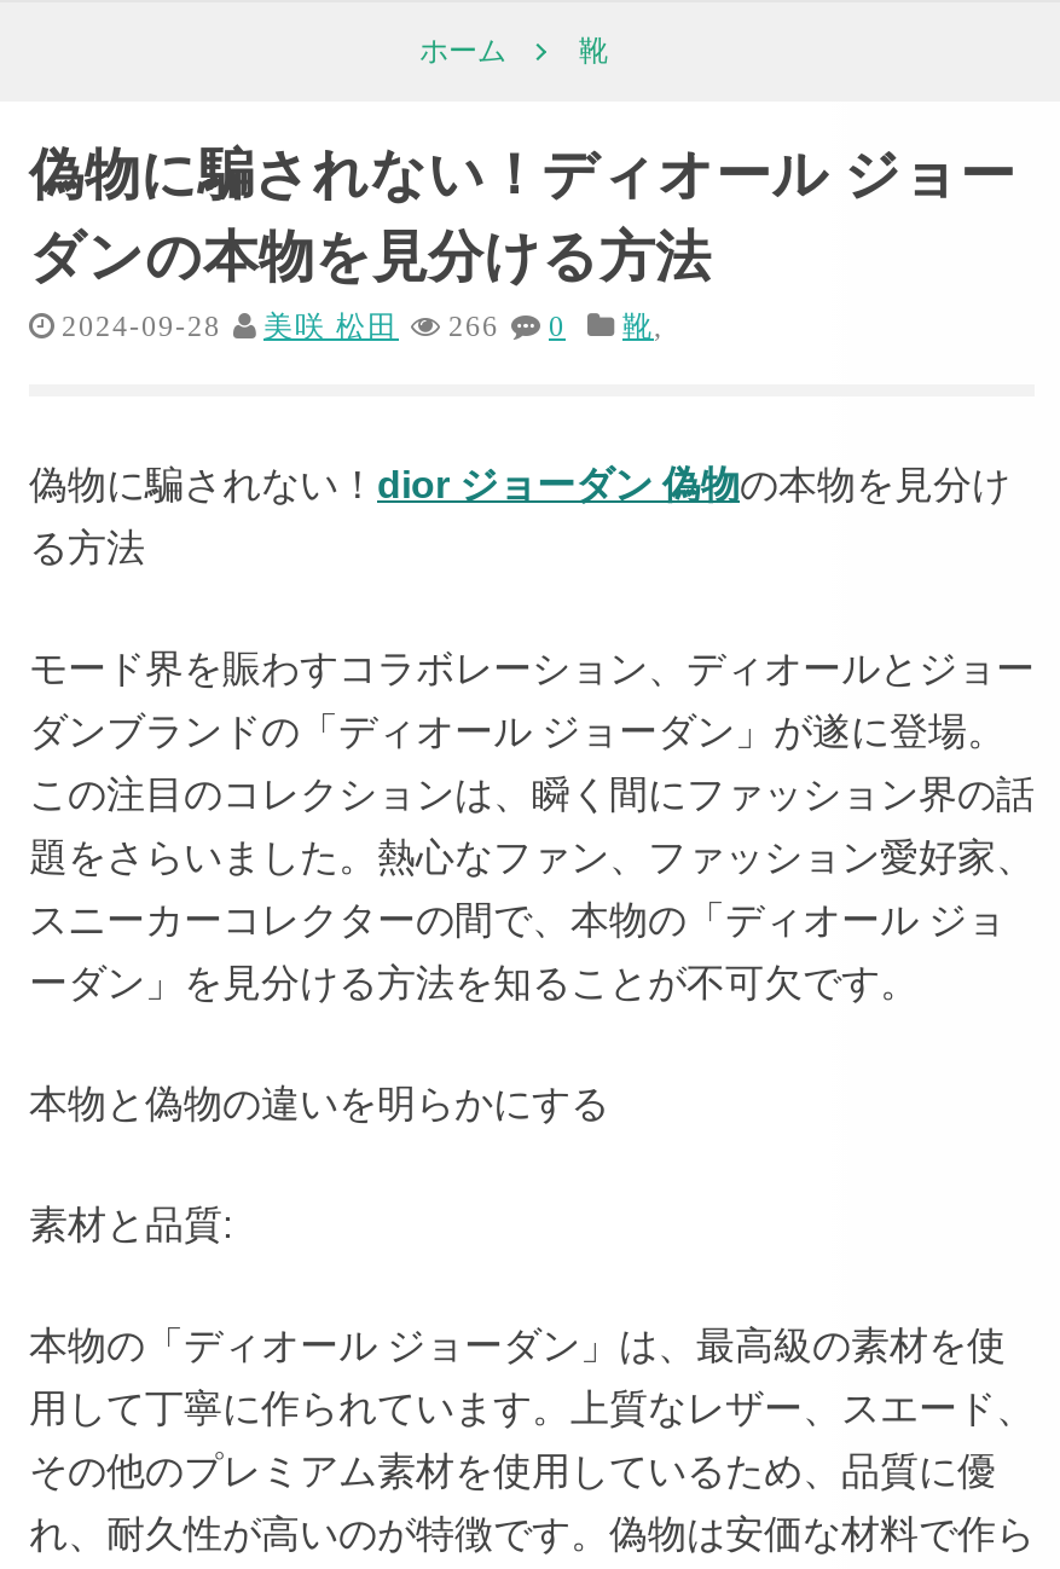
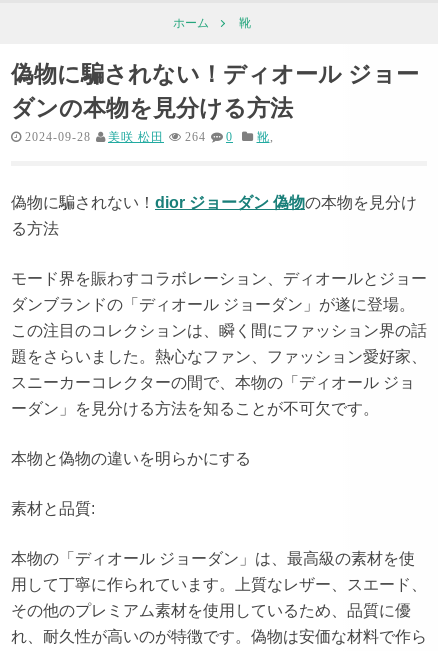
[62,312,664,341] 2024-09-28 美咲 松田 266 0 靴, -> [24,131,273,143] 2024-09-28 美咲 松田 264 0 靴,

